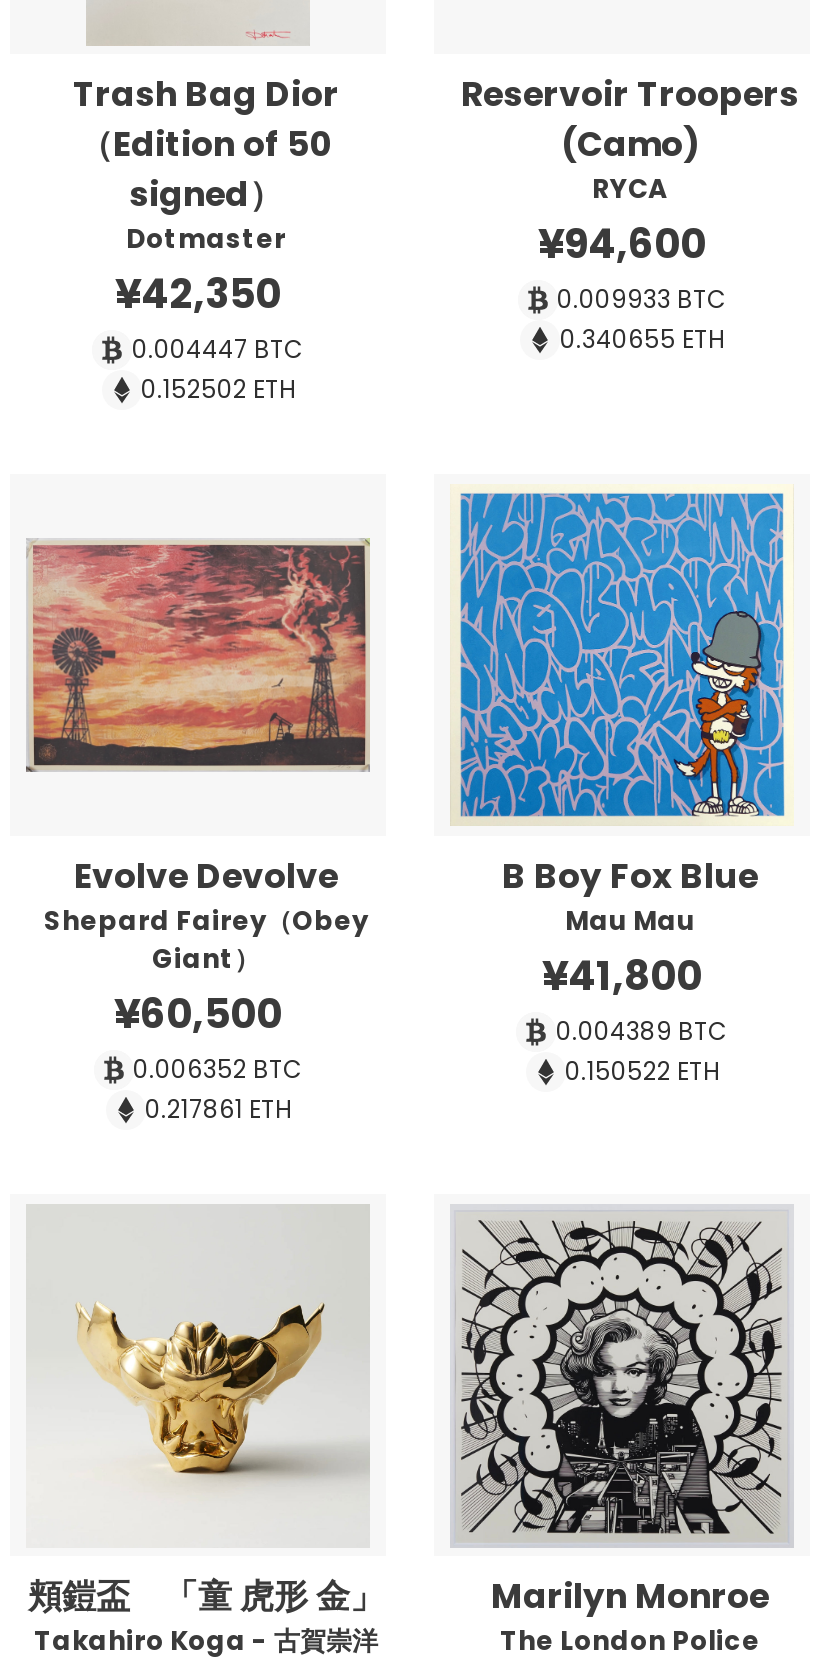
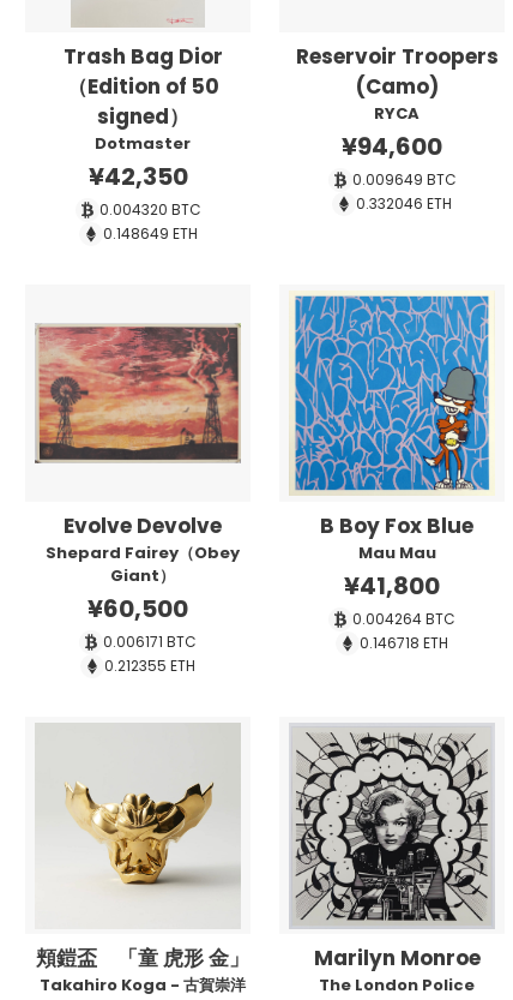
[557,282,727,316] 0.009933 BTC -> [352,169,456,190] 0.009649 BTC
[132,332,304,366] 0.004447 BTC -> [99,199,201,220] 0.004320 BTC
[560,322,724,356] 0.340655 ETH -> [356,193,452,214] 0.332046 ETH
[141,372,295,406] 0.152502 ETH -> [102,223,197,244] 0.148649 ETH
[556,1014,728,1048] 0.004389 BTC -> [352,609,455,629] 0.004264 BTC
[133,1052,303,1086] 0.006352 BTC -> [103,631,197,652] 0.006171 BTC
[565,1054,719,1088] 0.150522 ETH -> [360,633,448,653] 0.146718 ETH
[145,1092,291,1126] 0.217861 ETH -> [104,655,195,676] 0.212355 ETH

